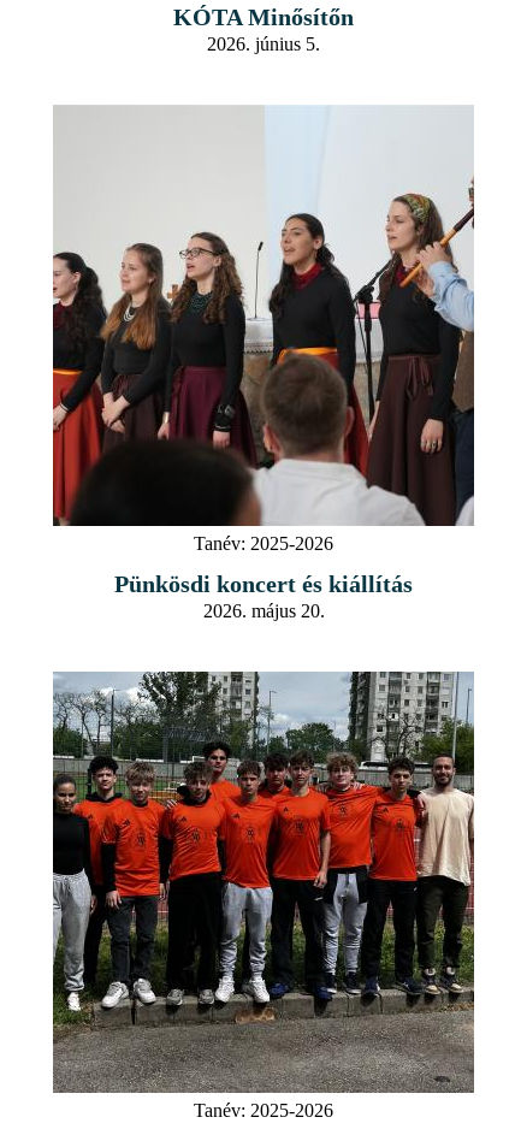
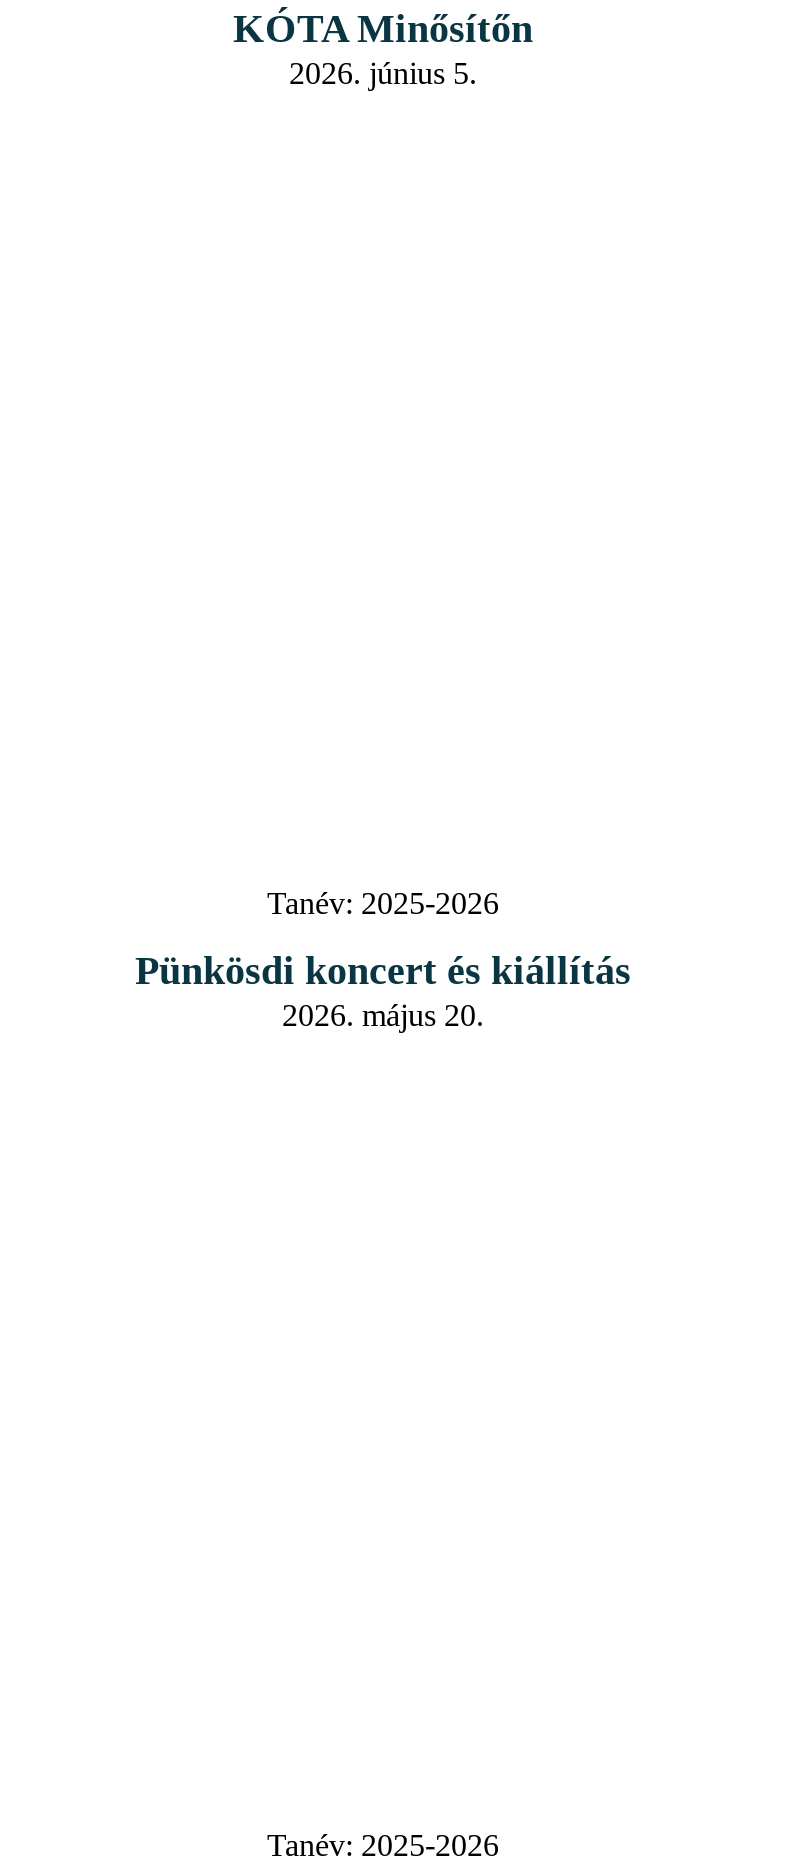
[52,105,475,527] [image] -> none
[52,670,475,1094] [image] -> none

